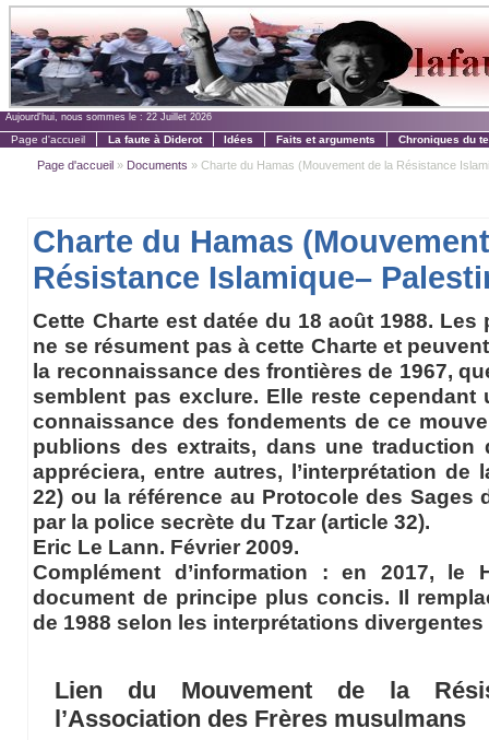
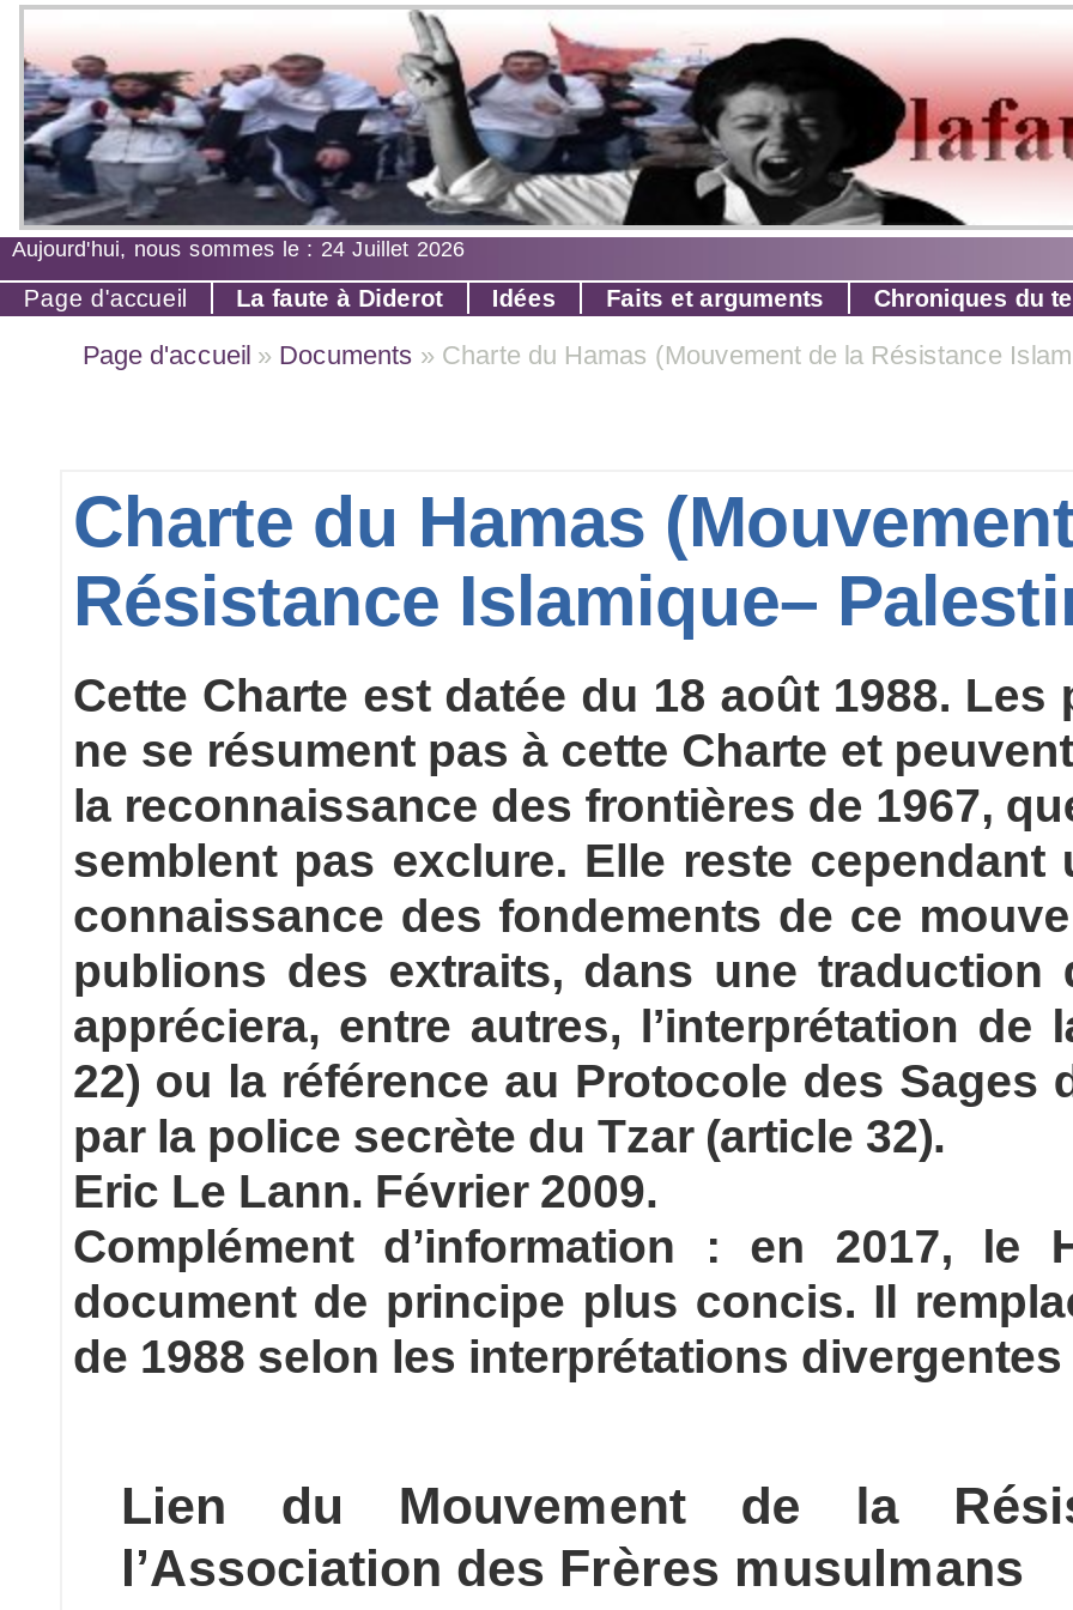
[5,111,212,122] Aujourd'hui, nous sommes le :22 Juillet 2026 -> [12,237,465,261] Aujourd'hui, nous sommes le :24 Juillet 2026

